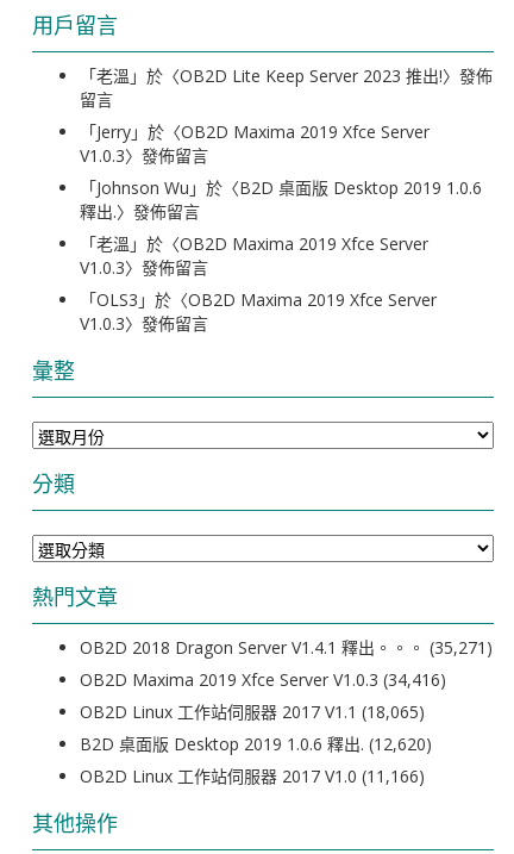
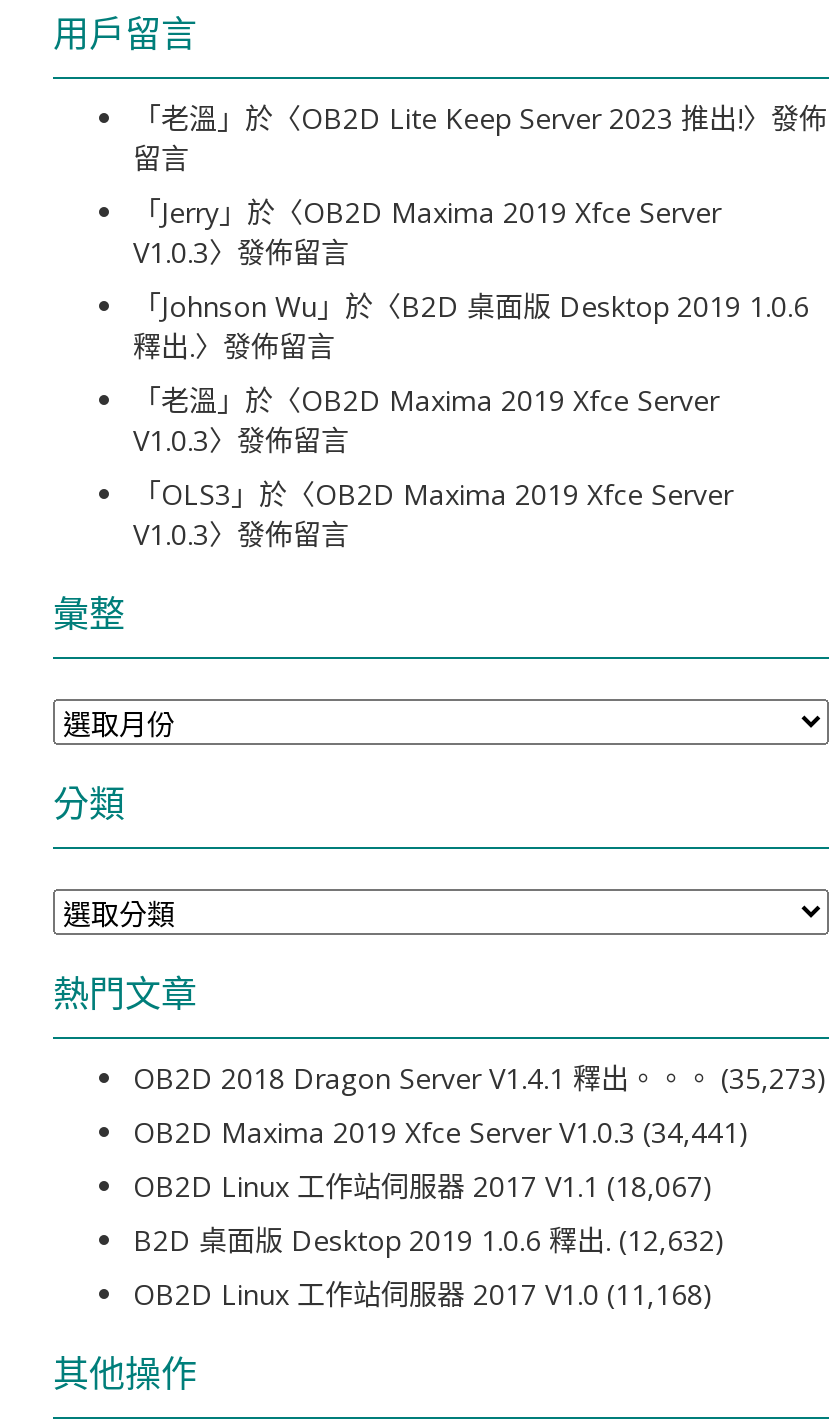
[80,636,493,658] OB2D 2018 Dragon Server V1.4.1 釋出。。。 (35,271) -> [133,1059,827,1097] OB2D 2018 Dragon Server V1.4.1 釋出。。。 (35,273)
[80,668,446,691] OB2D Maxima 2019 Xfce Server V1.0.3 (34,416) -> [133,1113,749,1151] OB2D Maxima 2019 Xfce Server V1.0.3 (34,441)
[80,700,425,723] OB2D Linux 工作站伺服器 2017 V1.1 (18,065) -> [133,1167,713,1205] OB2D Linux 工作站伺服器 2017 V1.1 (18,067)
[80,732,432,755] B2D 桌面版 Desktop 2019 1.0.6 釋出. (12,620) -> [133,1221,725,1259] B2D 桌面版 Desktop 2019 1.0.6 釋出. (12,632)
[80,764,425,787] OB2D Linux 工作站伺服器 2017 V1.0 (11,166) -> [133,1275,713,1313] OB2D Linux 工作站伺服器 2017 V1.0 (11,168)

